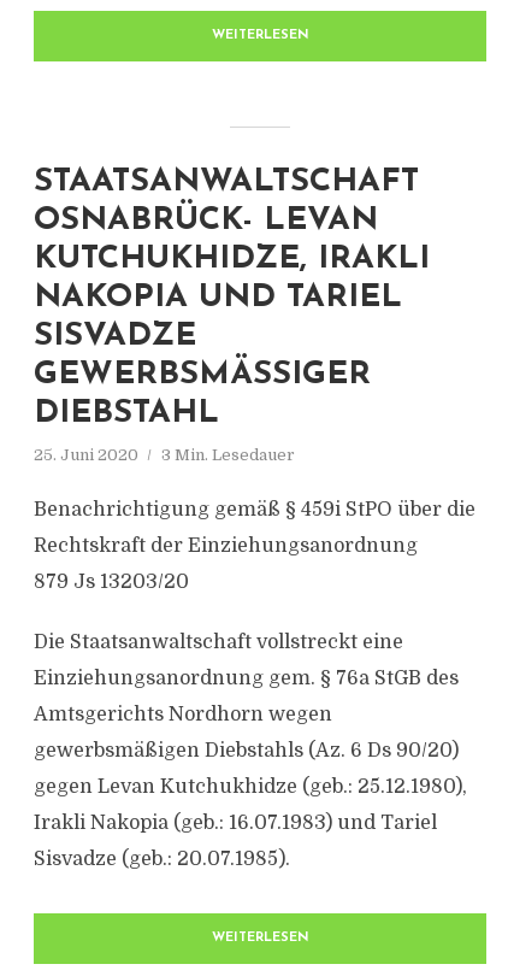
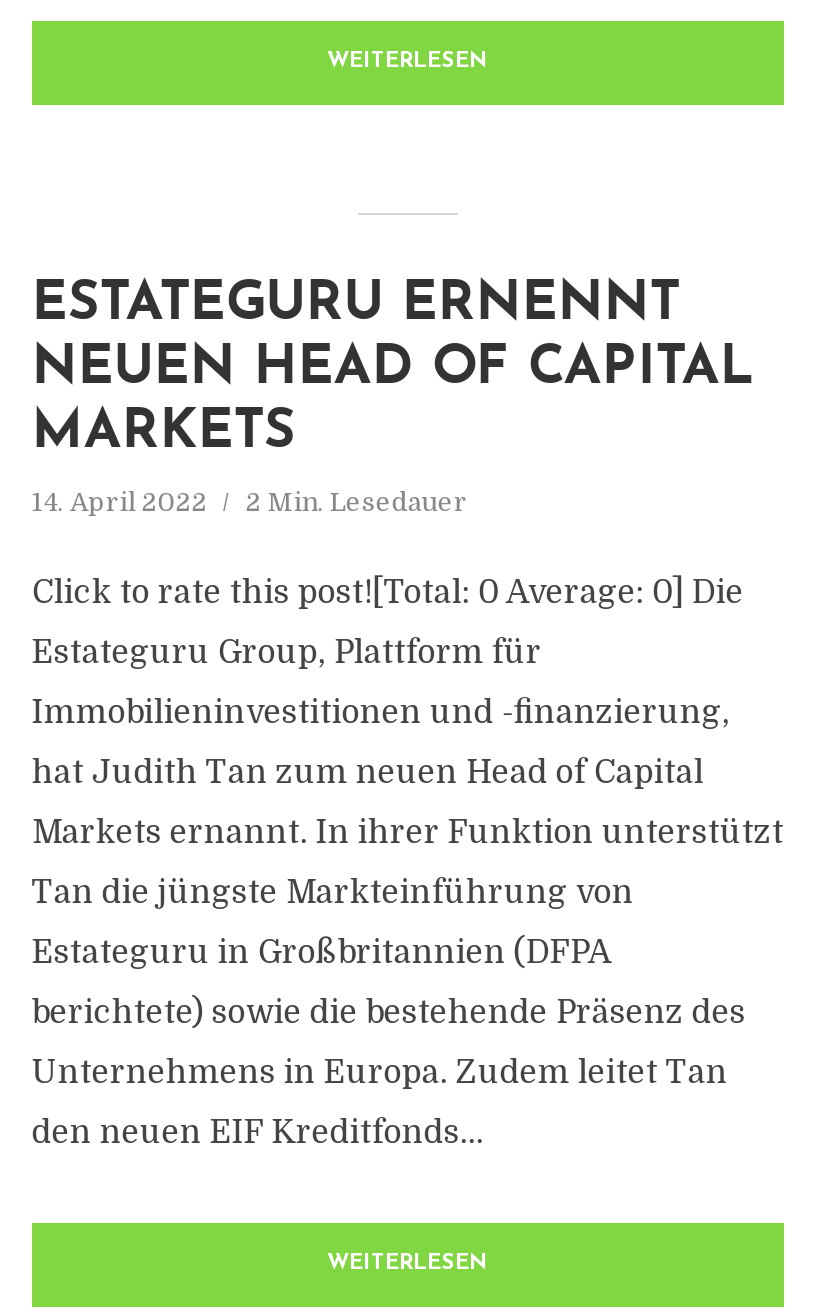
[33,166,430,430] STAATSANWALTSCHAFT | OSNABRÜCK- LEVAN | KUTCHUKHIDZE, IRAKLI | NAKOPIA UND TARIEL | SISVADZE | GEWERBSMÄSSIGER D | IEBSTAHL -> [32,279,756,461] ESTATEGURU ERNENNT | NEUEN HEAD OF CAPITAL | MARKETS
[33,446,295,464] 25. Juni 2020 | 3 Min. Lesedauer -> [32,487,468,517] 14. April 2022 | 2 Min. Lesedauer
[33,499,475,521] Benachrichtigung gemäß § 459i StPO über die -> [32,575,744,611] Click to rate this post![Total: 0 Average: 0] Die
[33,535,417,557] Rechtskraft der Einziehungsanordnung -> [32,635,542,671] Estateguru Group, Plattform für
[33,571,189,593] 879 Js 13203/20 -> [32,695,730,731] Immobilieninvestitionen und -finanzierung,
[33,631,403,653] Die Staatsanwaltschaft vollstreckt eine -> [32,755,704,791] hat Judith Tan zum neuen Head of Capital
[33,668,458,689] Einziehungsanordnung gem. § 76a StGB des -> [32,815,784,851] Markets ernannt. In ihrer Funktion unterstützt
[33,704,332,725] Amtsgerichts Nordhorn wegen -> [32,875,634,911] Tan die jüngste Markteinführung von
[33,740,458,762] gewerbsmäßigen Diebstahls (Az. 6 Ds 90/20) -> [32,935,610,971] Estateguru in Großbritannien (DFPA
[33,776,467,798] gegen Levan Kutchukhidze (geb.: 25.12.1980), -> [32,995,746,1031] berichtete) sowie die bestehende Präsenz des
[33,812,437,834] Irakli Nakopia (geb.: 16.07.1983) und Tariel -> [32,1055,728,1091] Unternehmens in Europa. Zudem leitet Tan
[33,848,290,870] Sisvadze (geb.: 20.07.1985). -> [32,1115,484,1151] den neuen EIF Kreditfonds...

